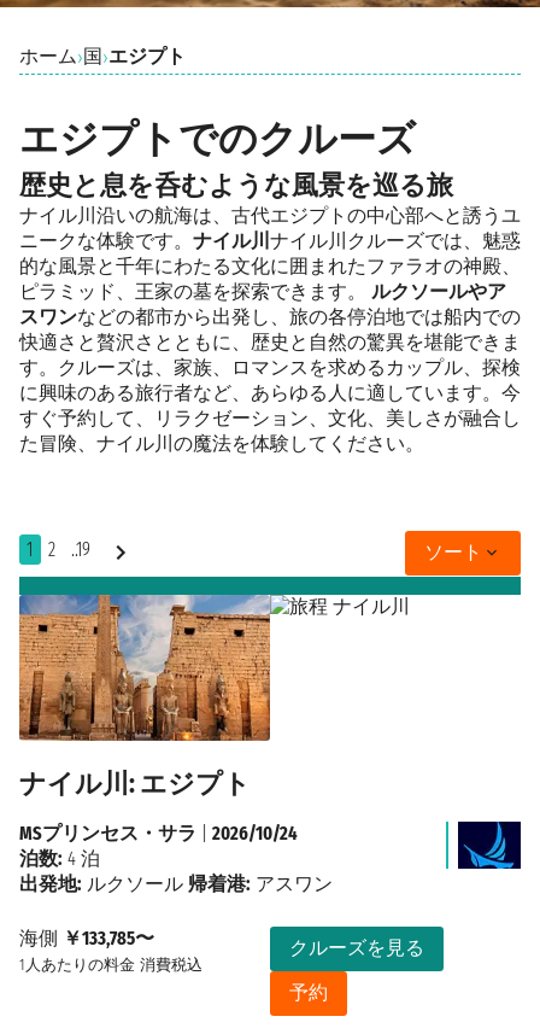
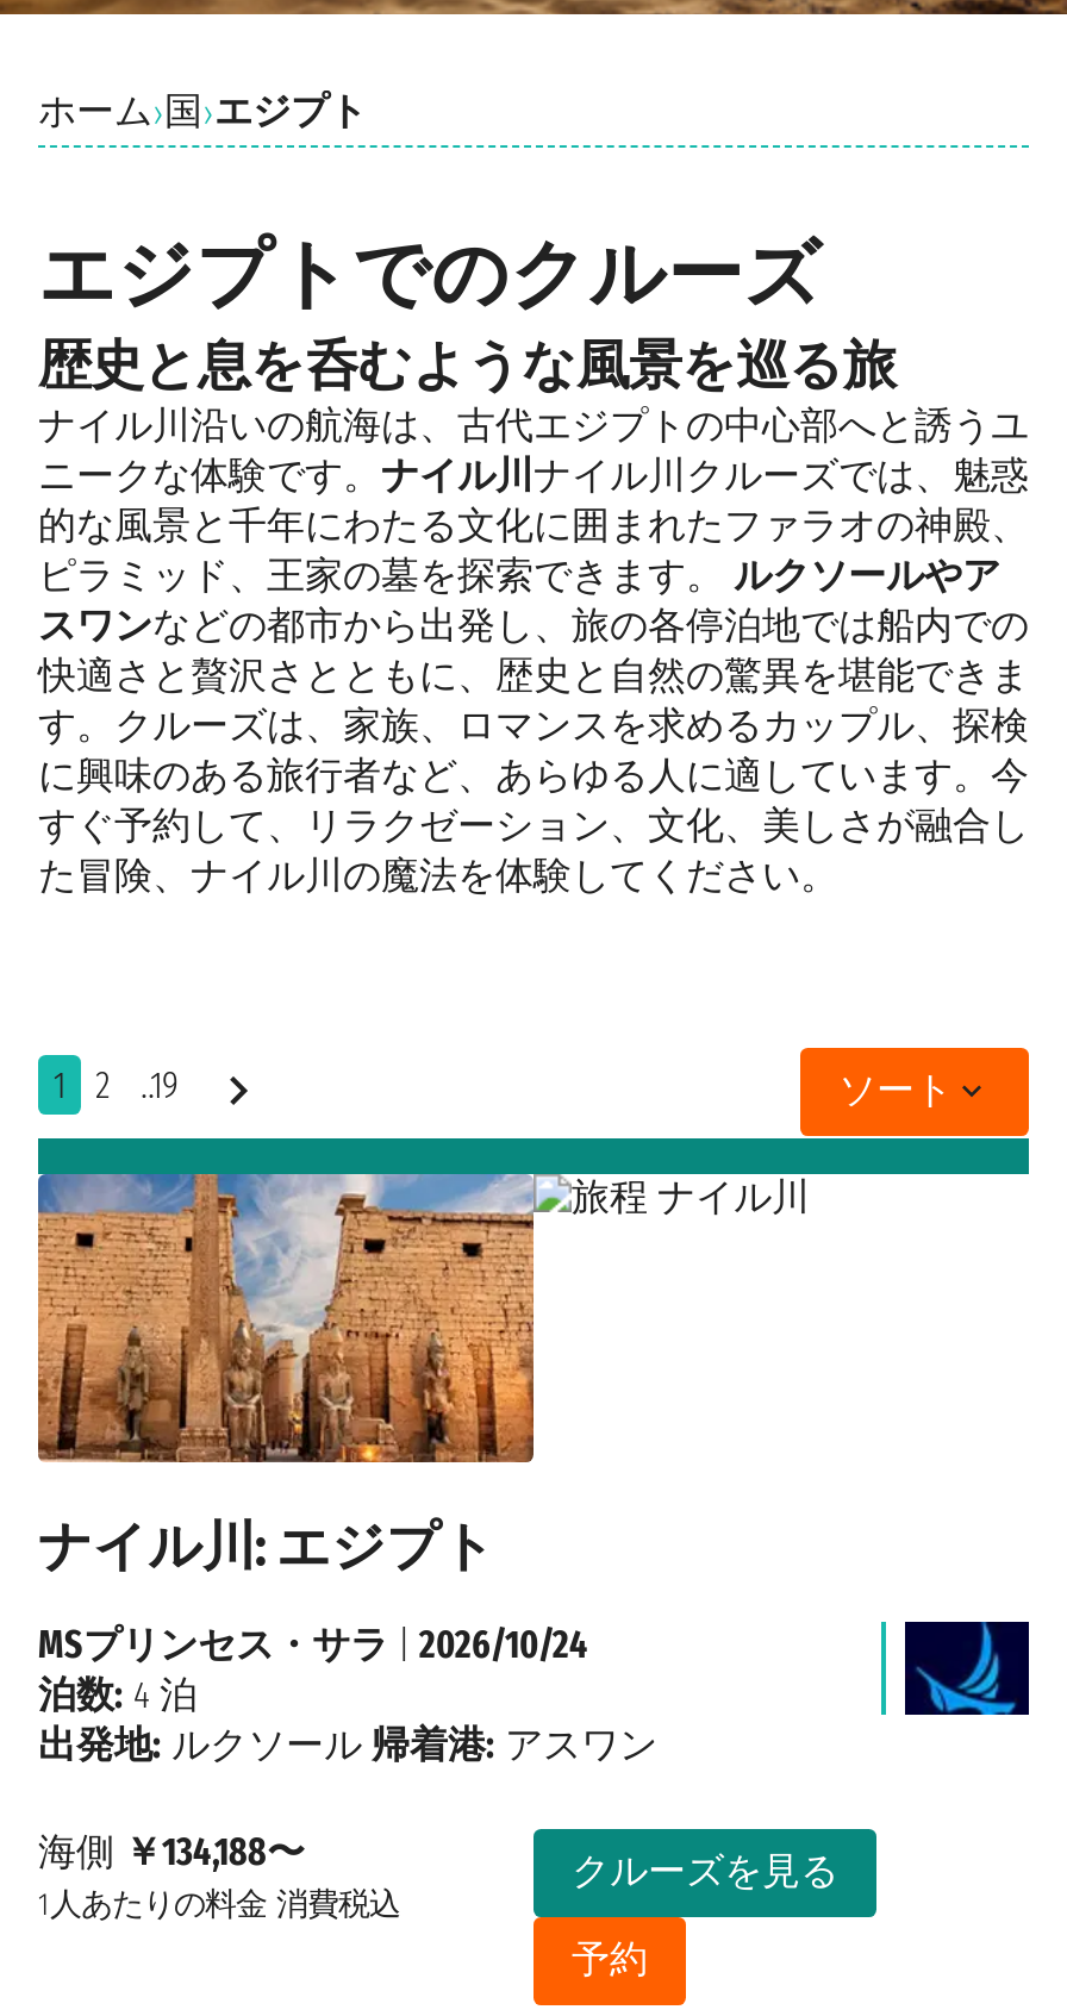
[19,927,154,950] 海側￥133,785〜 -> [38,1830,305,1875] 海側￥134,188〜

